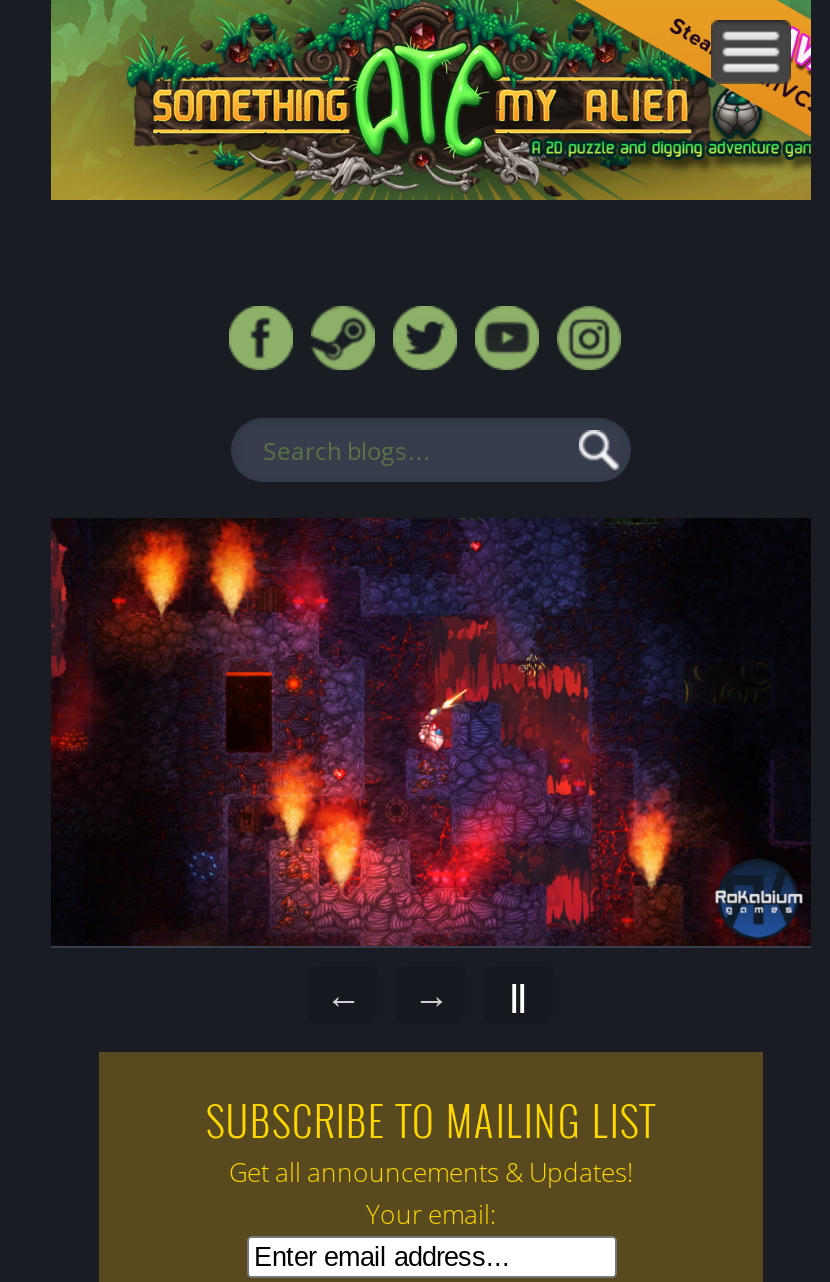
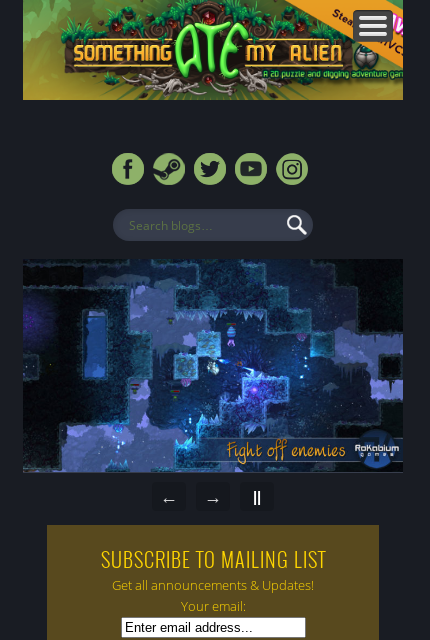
[49,518,811,946] [image] -> [23,259,404,473] [image]

